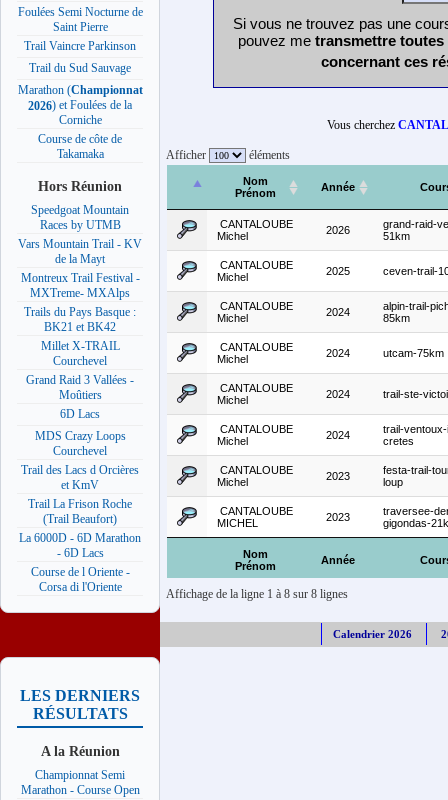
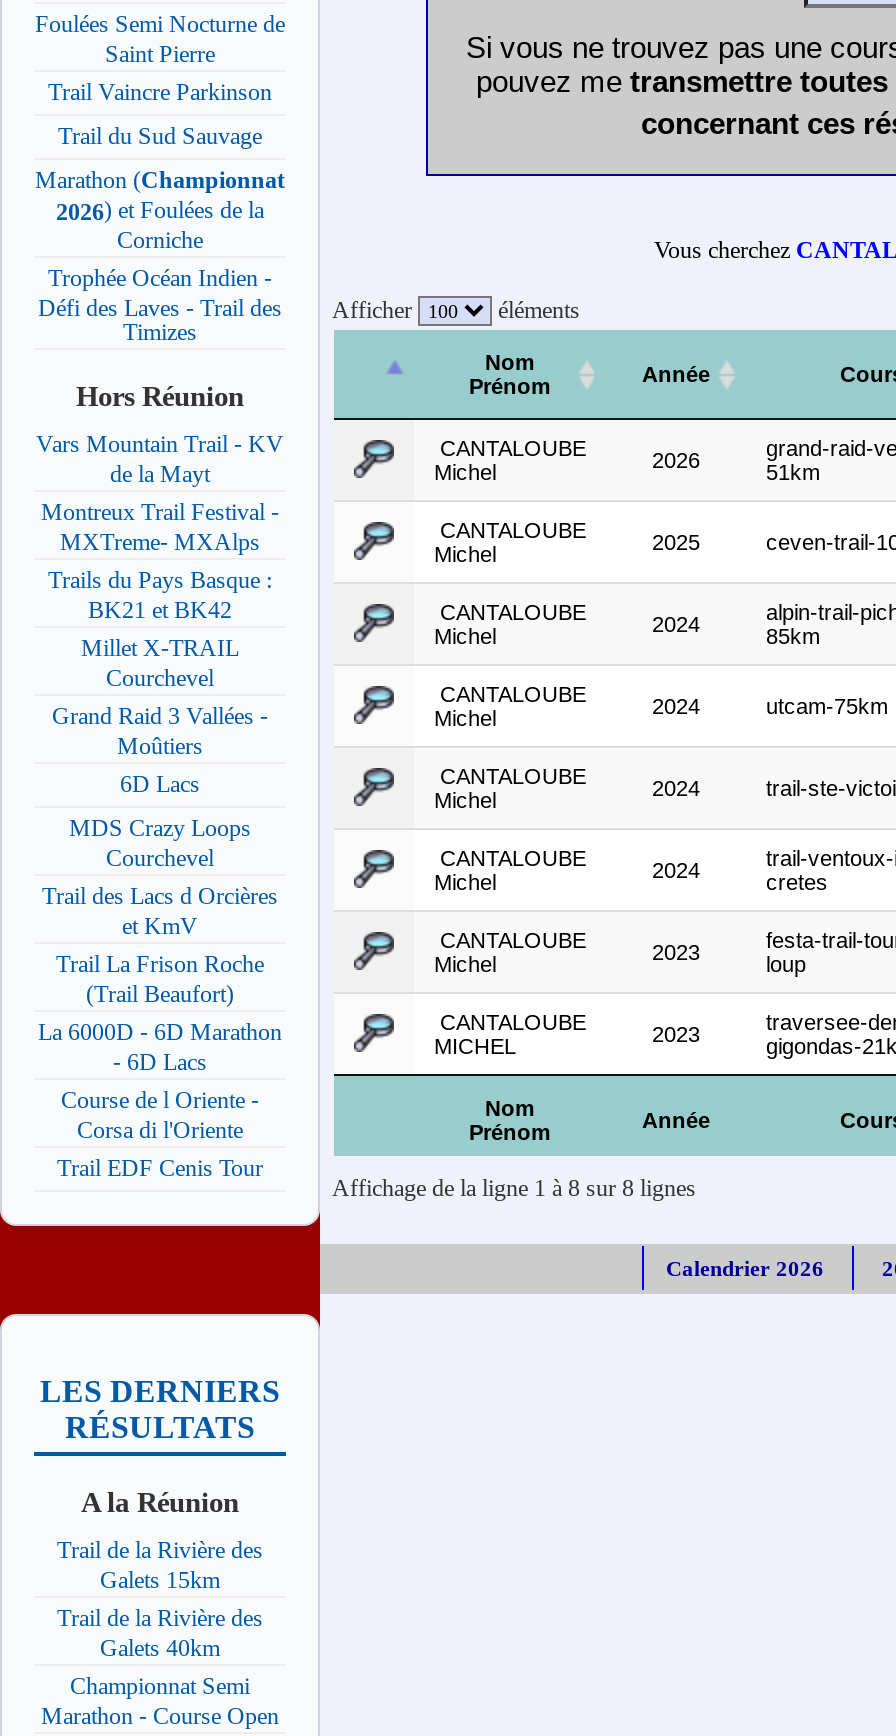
[38,132,122,159] Course de côte de | Takamaka -> [38,264,282,342] Trophée Océan Indien - | Défi des Laves - Trail des | Timizes
[31,203,129,230] Speedgoat Mountain | Races by UTMB -> none
moved [18,237,142,592] -> [36,431,284,1141]: Vars Mountain Trail - KV | de la Mayt | Montreux Trail Festival - | ... | Course de l Oriente - | Corsa di l'Oriente
none -> [57,1155,263,1183] Trail EDF Cenis Tour
none -> [57,1537,263,1659] Trail de la Rivière des | Galets 15km | Trail de la Rivière des | Galets 40km

